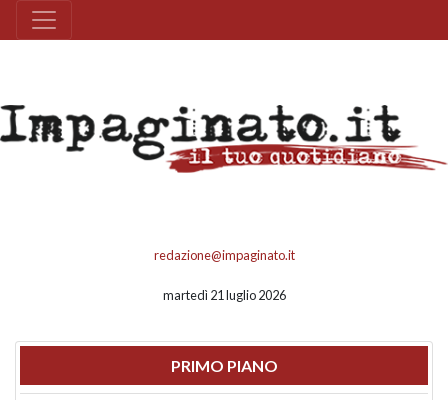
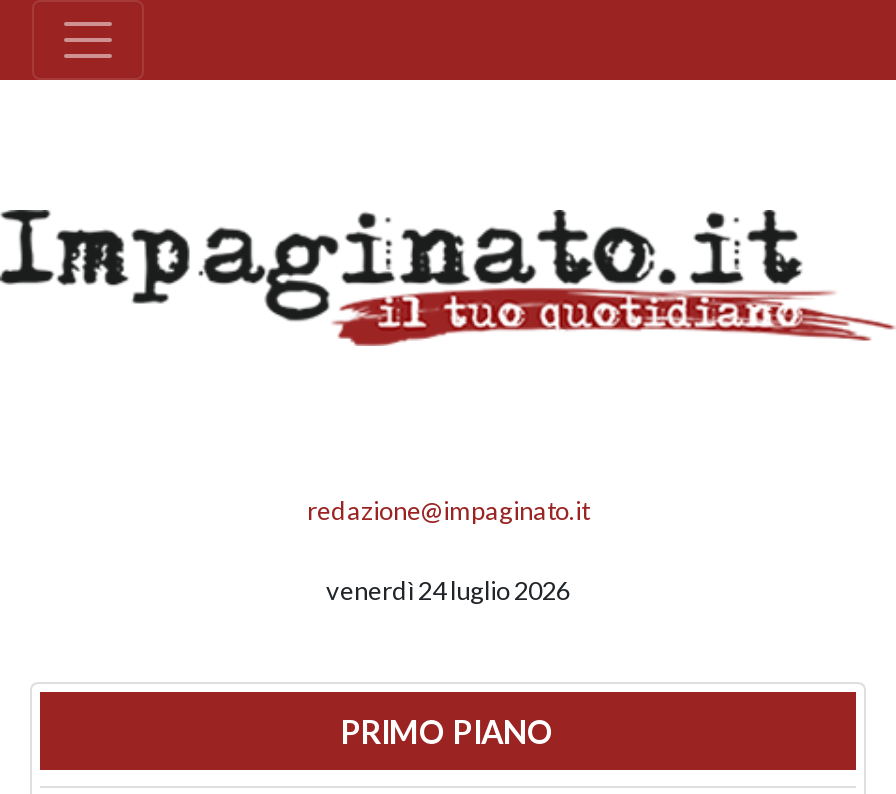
[162,287,285,303] martedì 21 luglio 2026 -> [326,575,570,607] venerdì 24 luglio 2026

